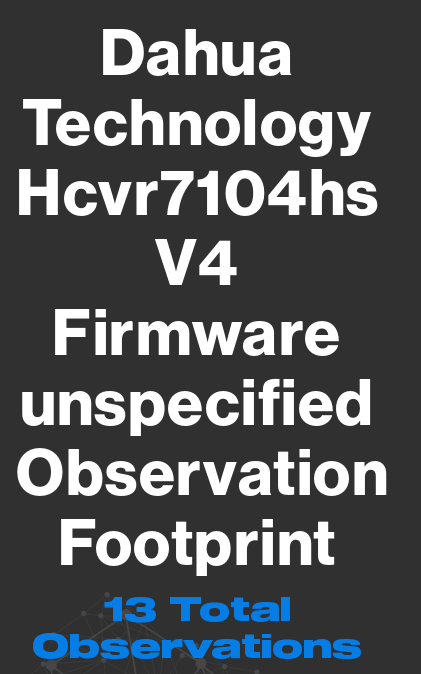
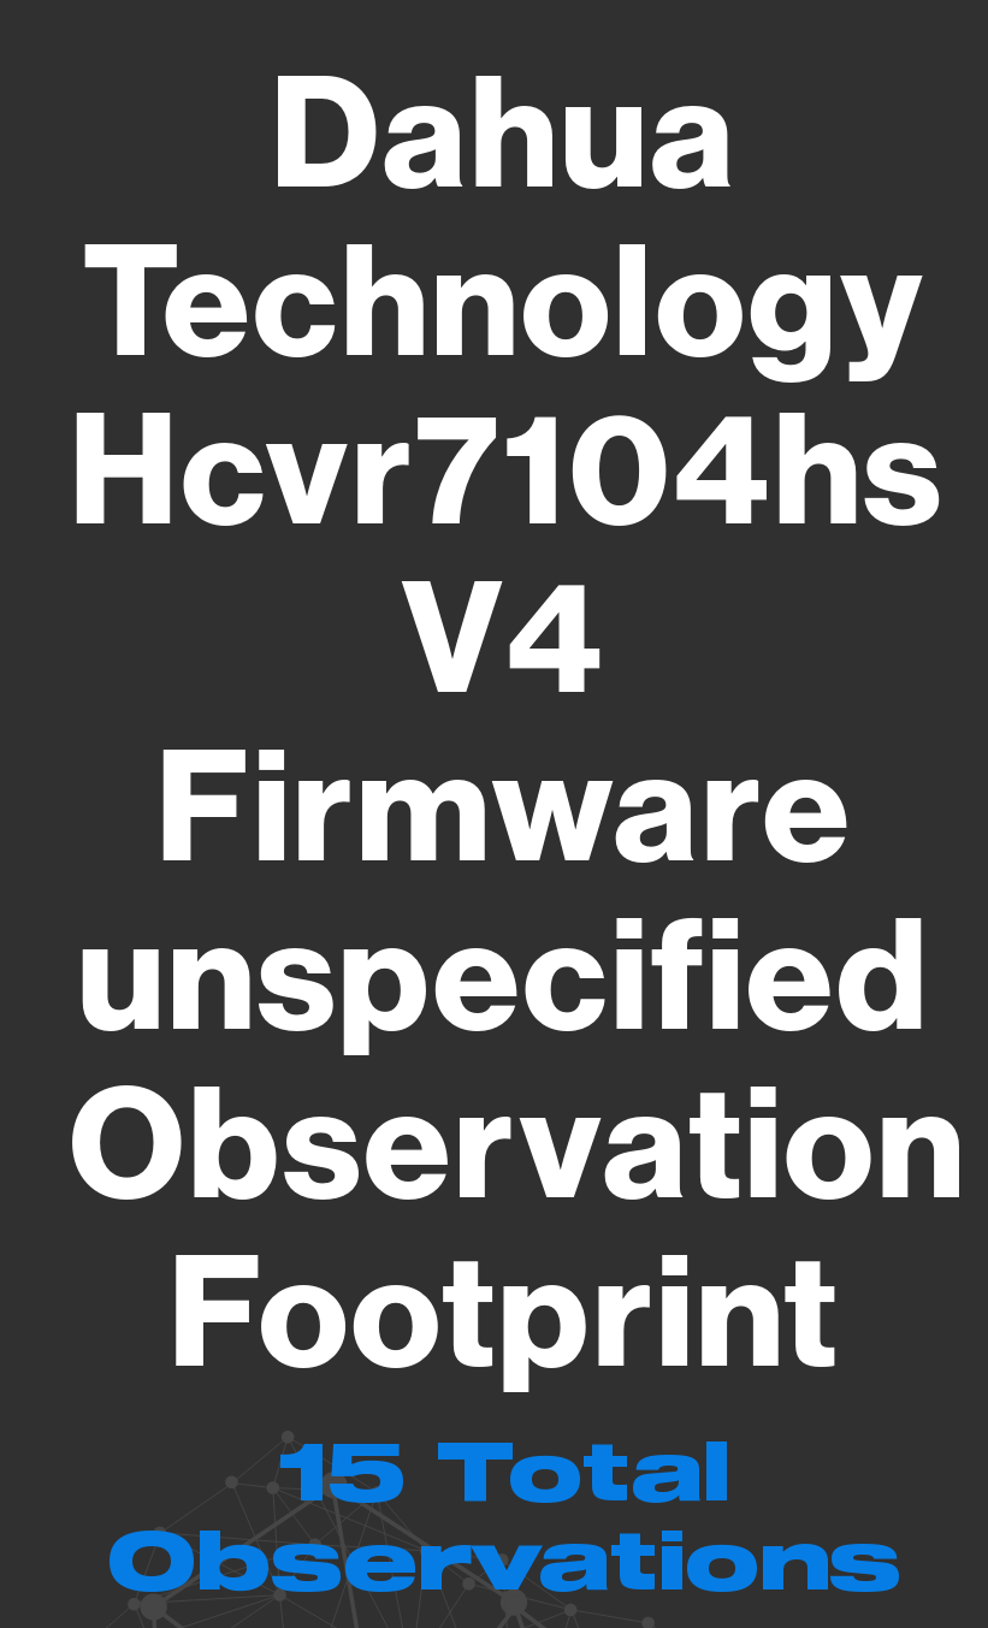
[103,594,290,628] 13 Total -> [279,1435,729,1517] 15 Total

